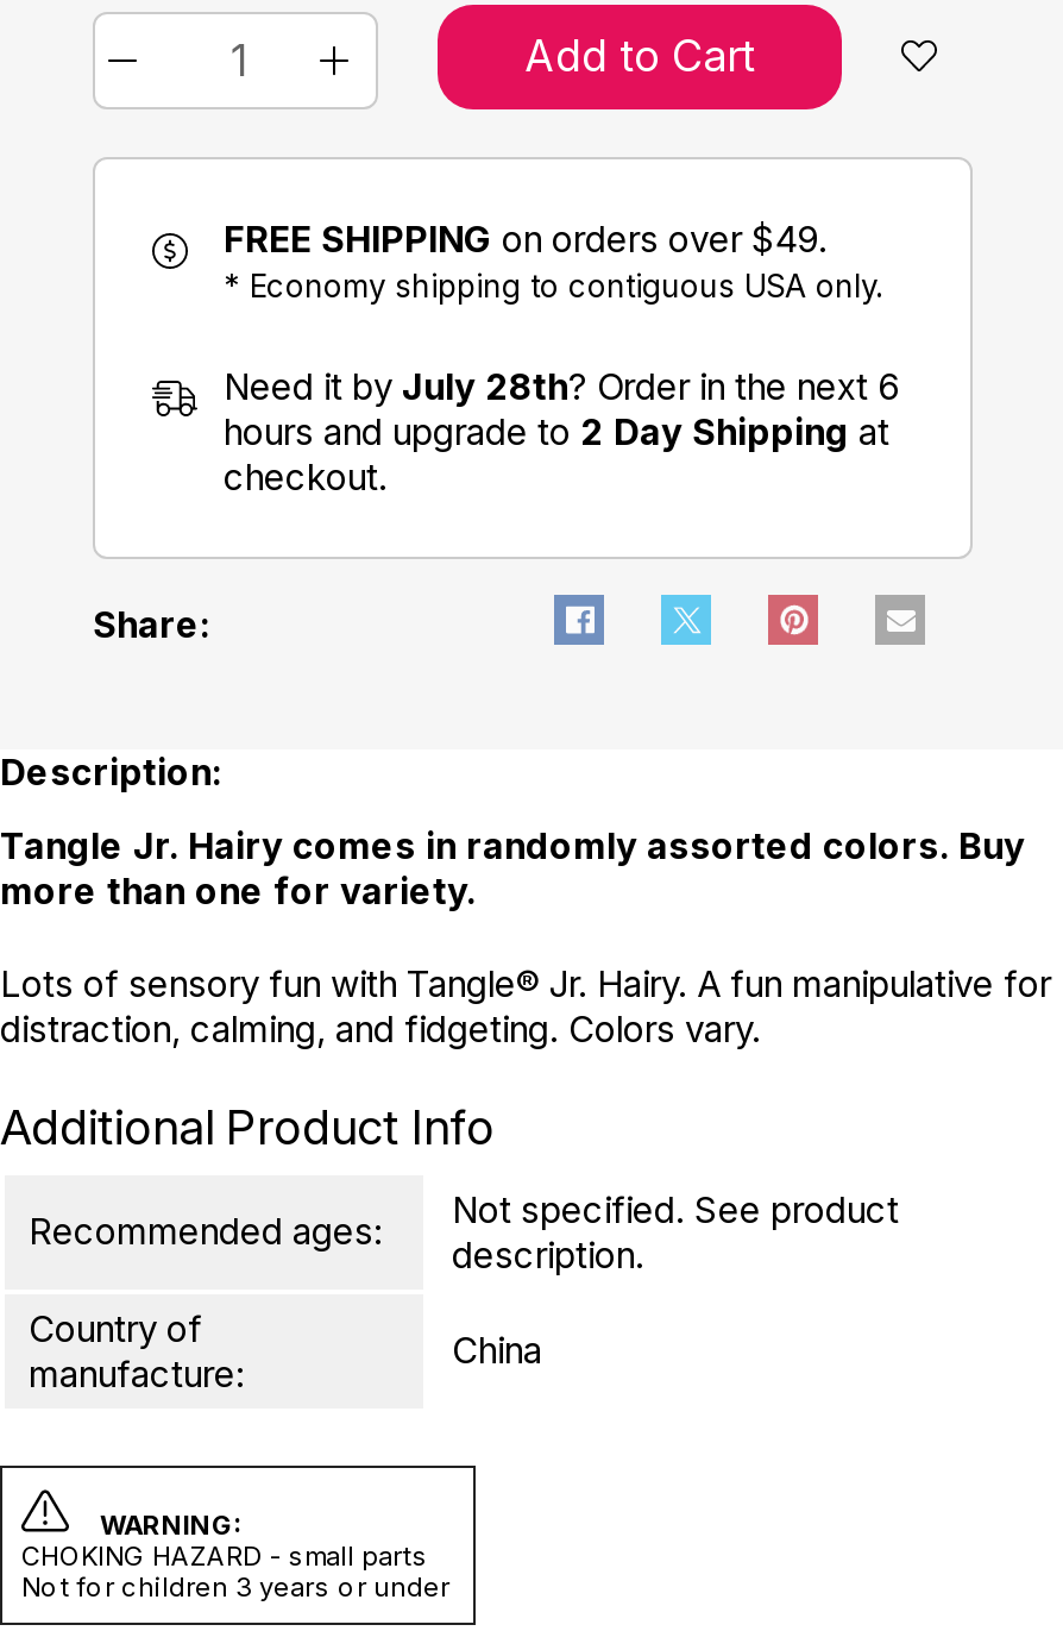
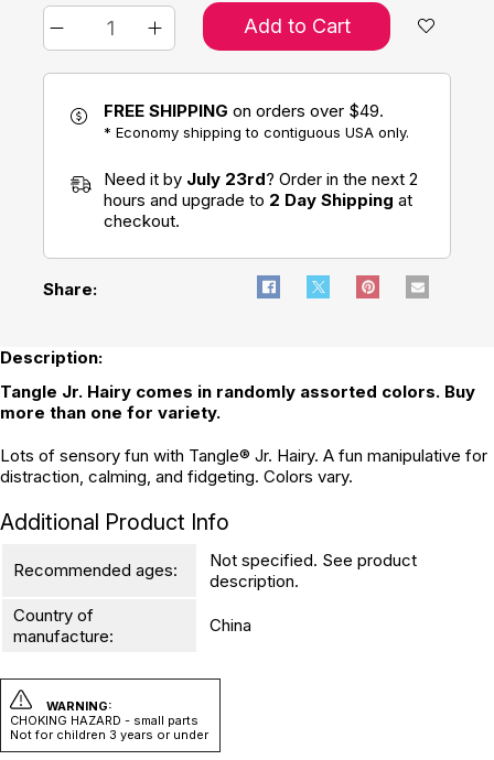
[224,363,899,408] Need it by July 28th? Order in the next 6 -> [104,168,418,189] Need it by July 23rd? Order in the next 2

